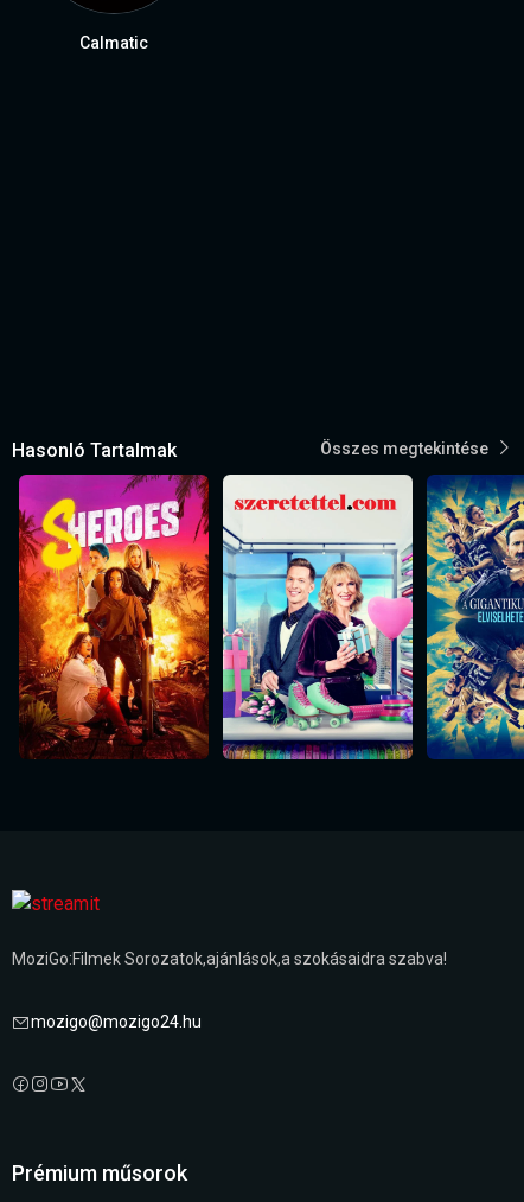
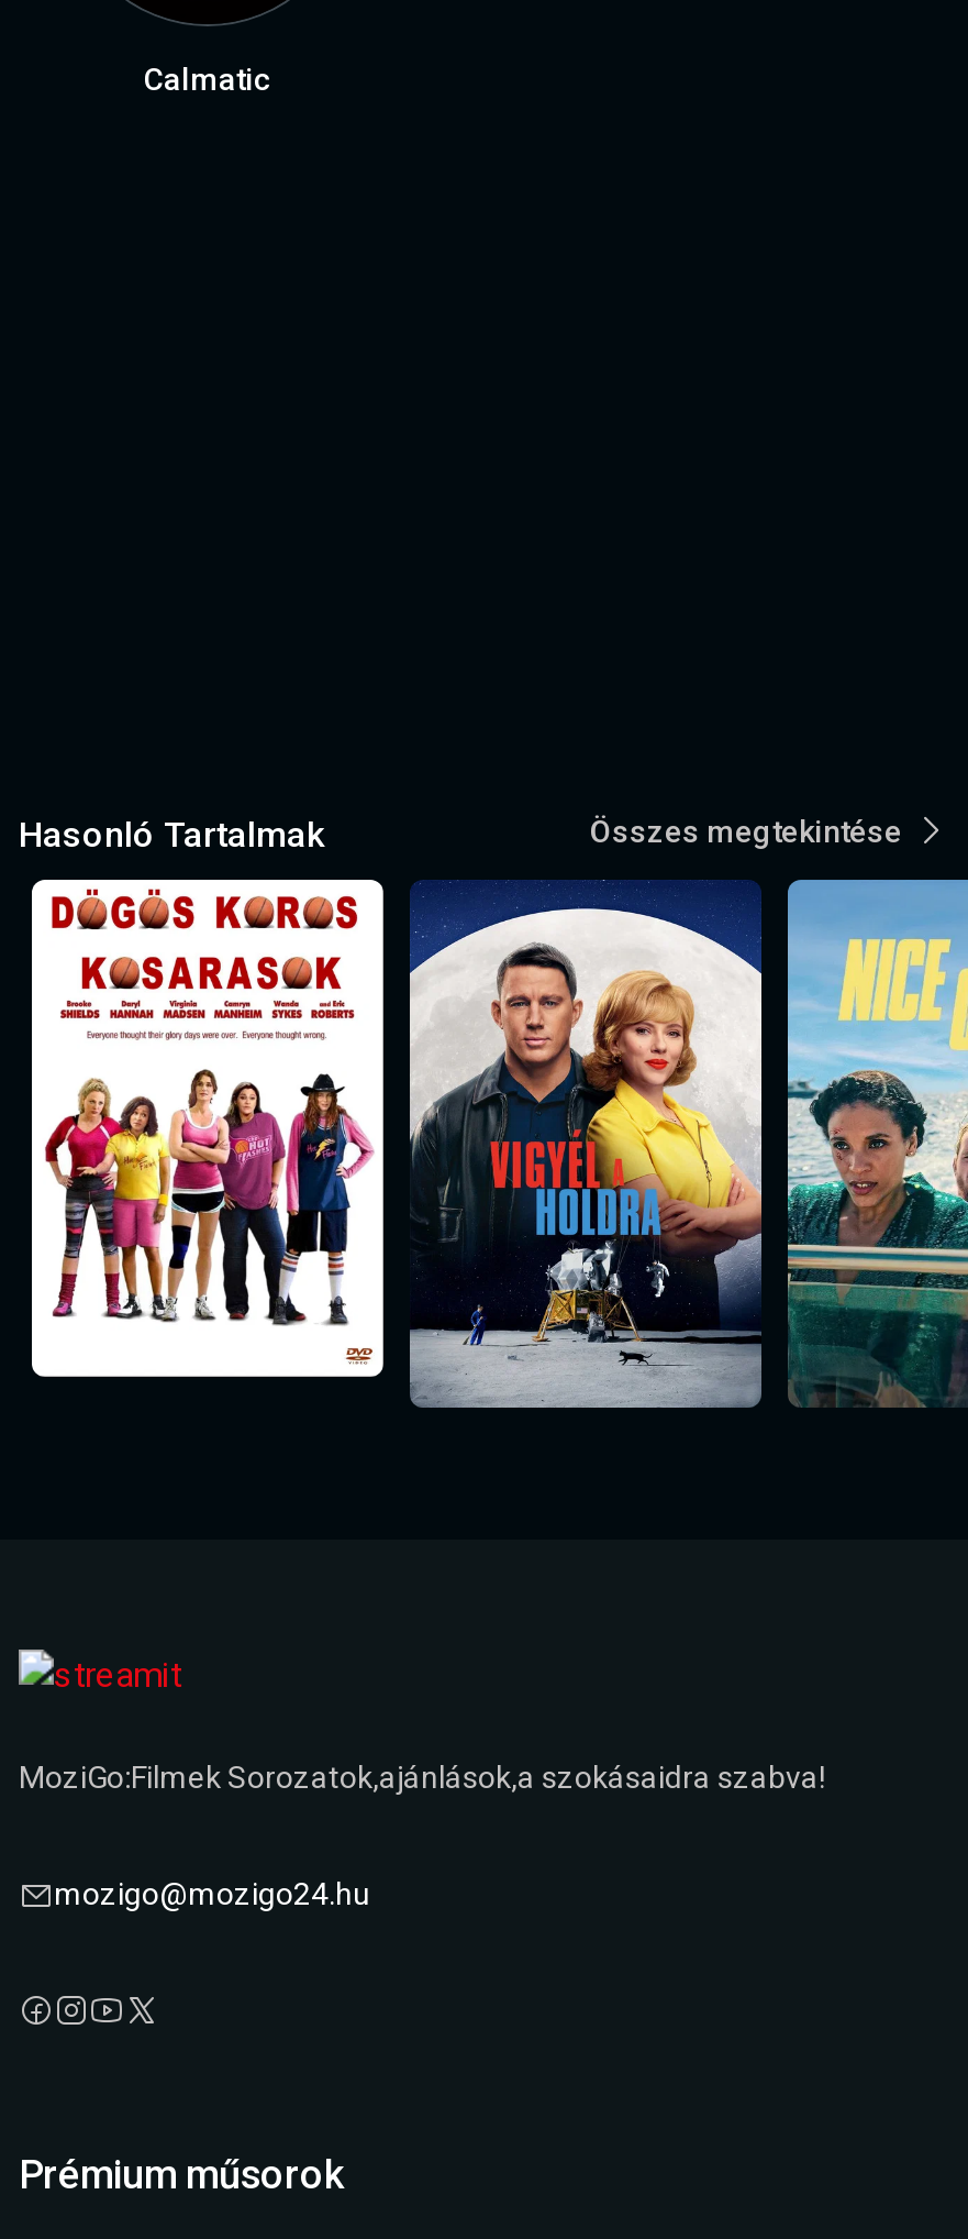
[18,473,210,761] [image] -> [30,878,386,1408] [image]
[222,473,414,761] [image] -> [410,880,764,1410] [image]
[426,475,520,759] [image] -> [786,878,961,1408] [image]

